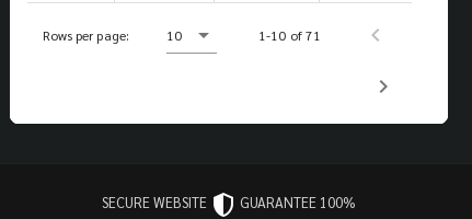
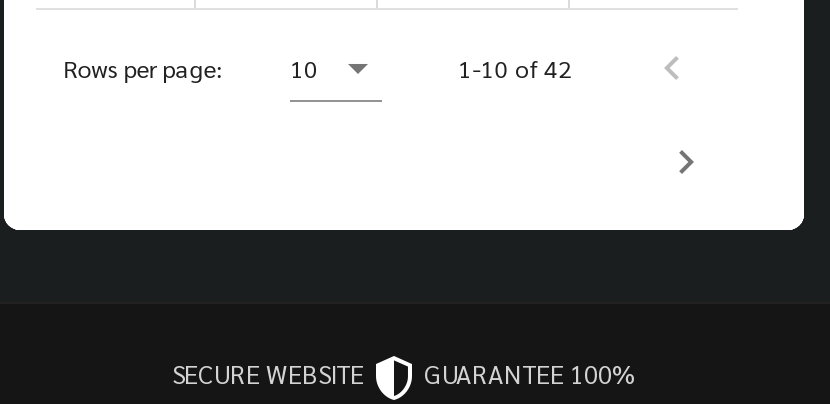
[258,26,321,44] 1-10 of 71 -> [458,52,572,84] 1-10 of 42

